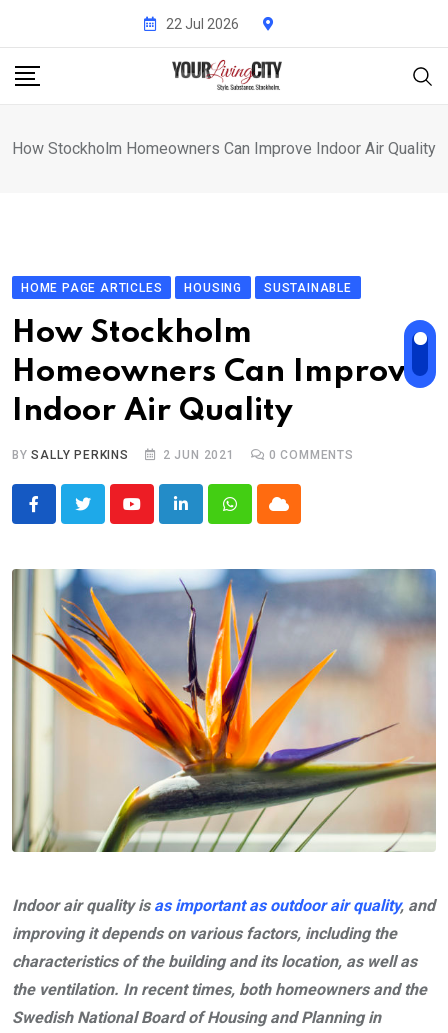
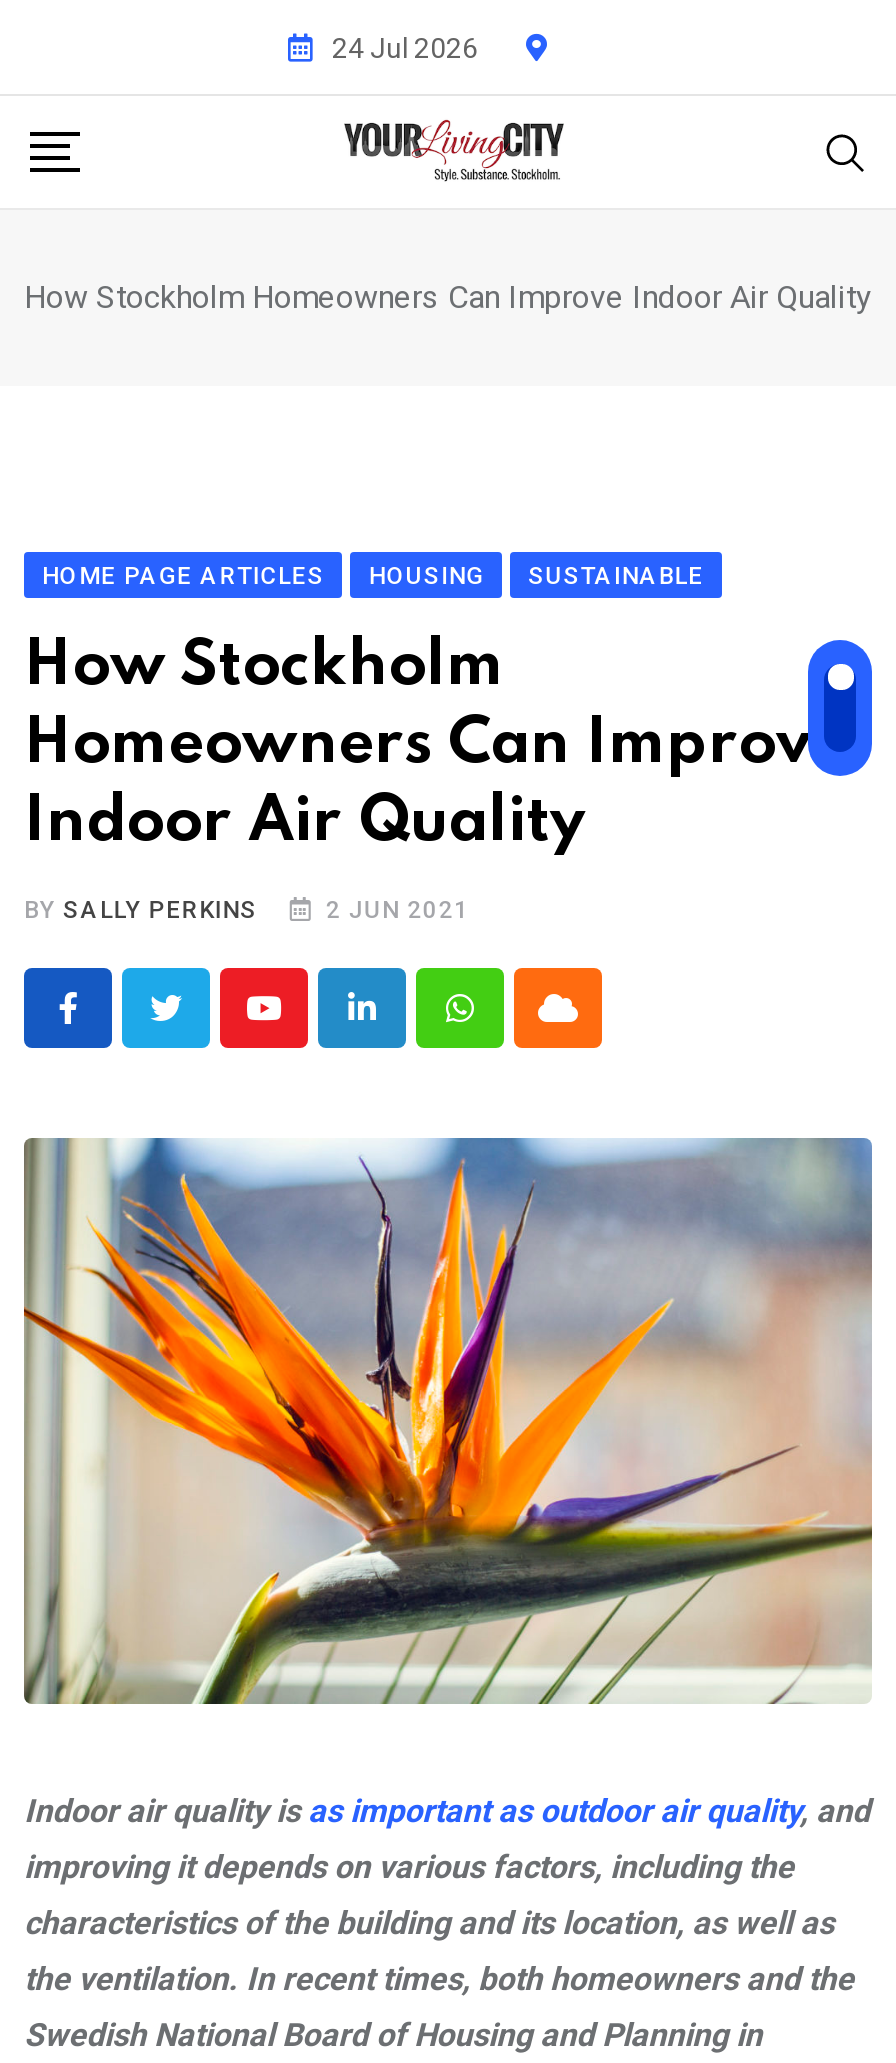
[166,15,239,31] 22 Jul 2026 -> [332,31,478,63] 24 Jul 2026
[269,448,354,462] 0 COMMENTS -> none

